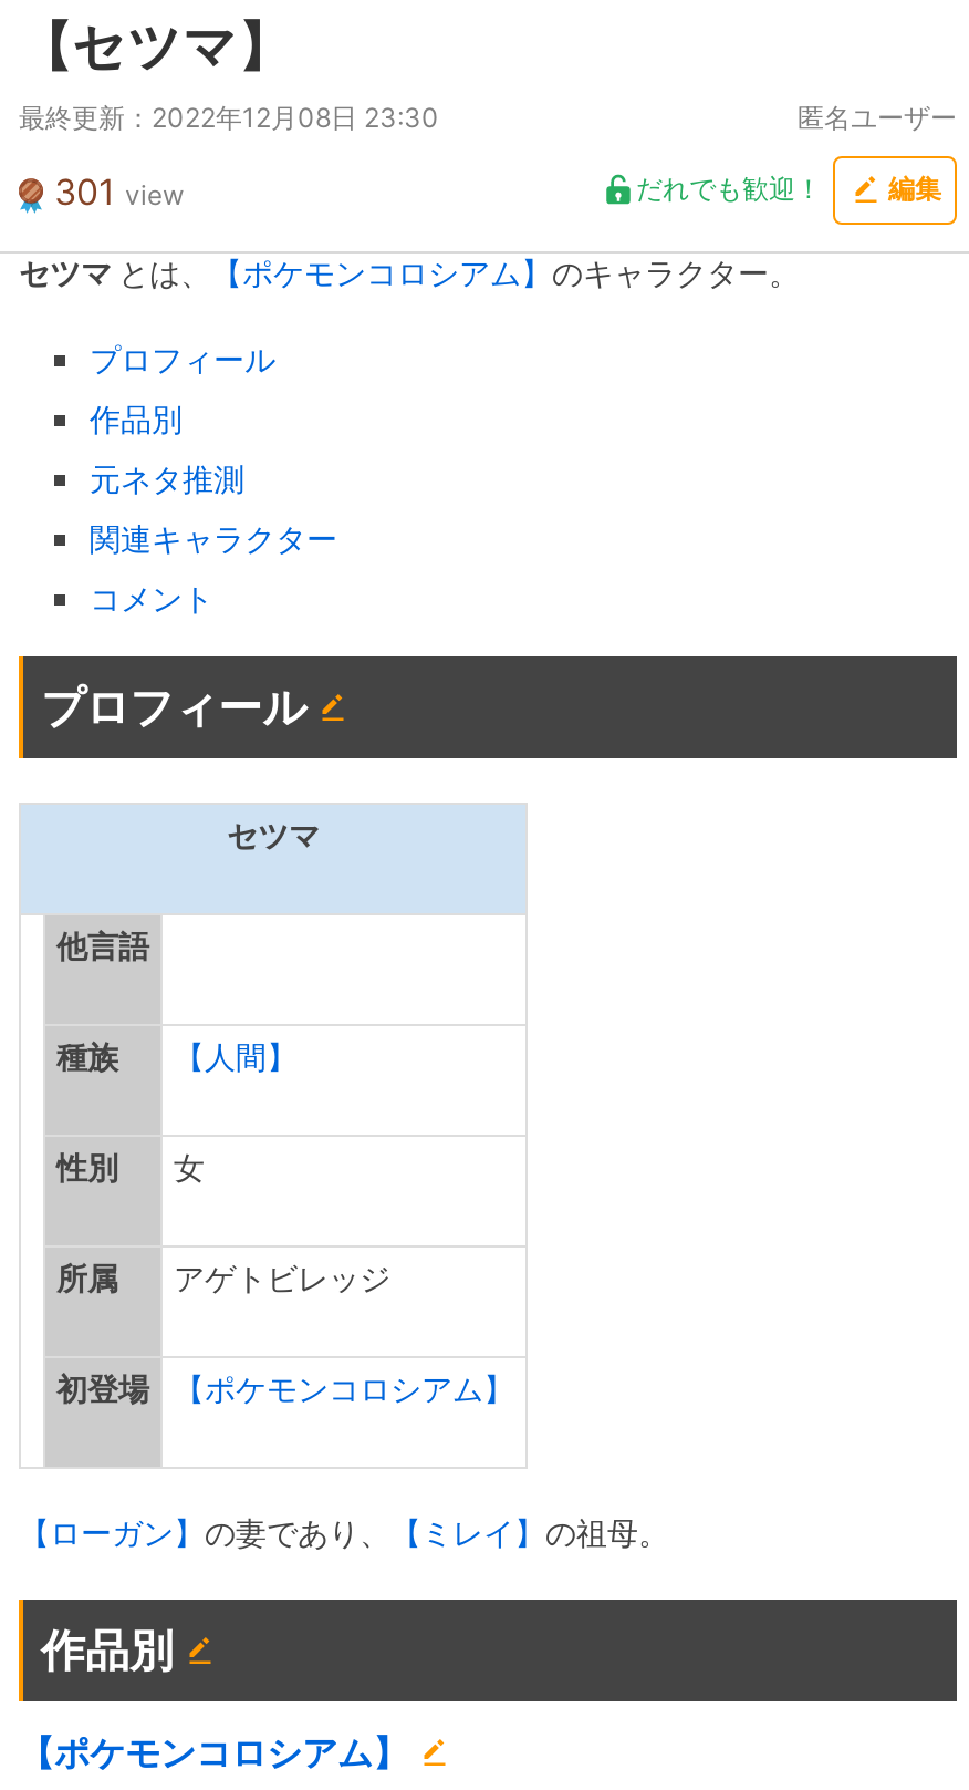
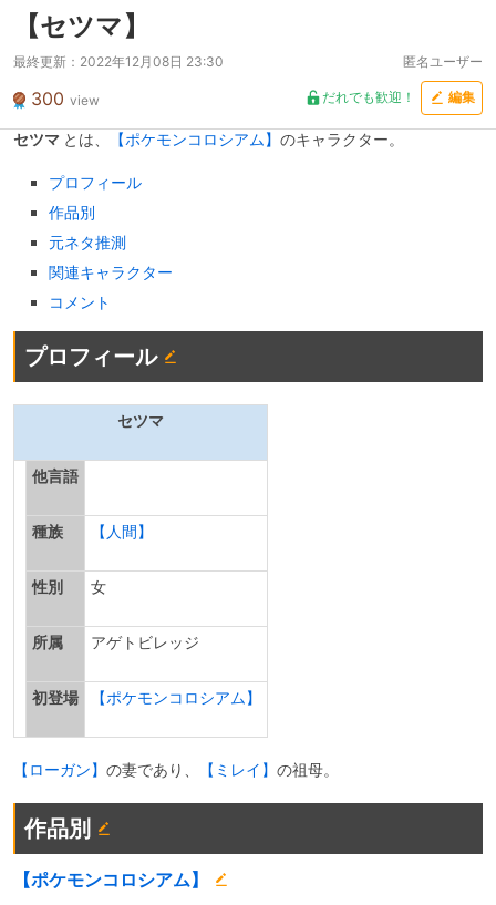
[54,168,185,213] 301 view -> [31,87,100,109] 300 view

